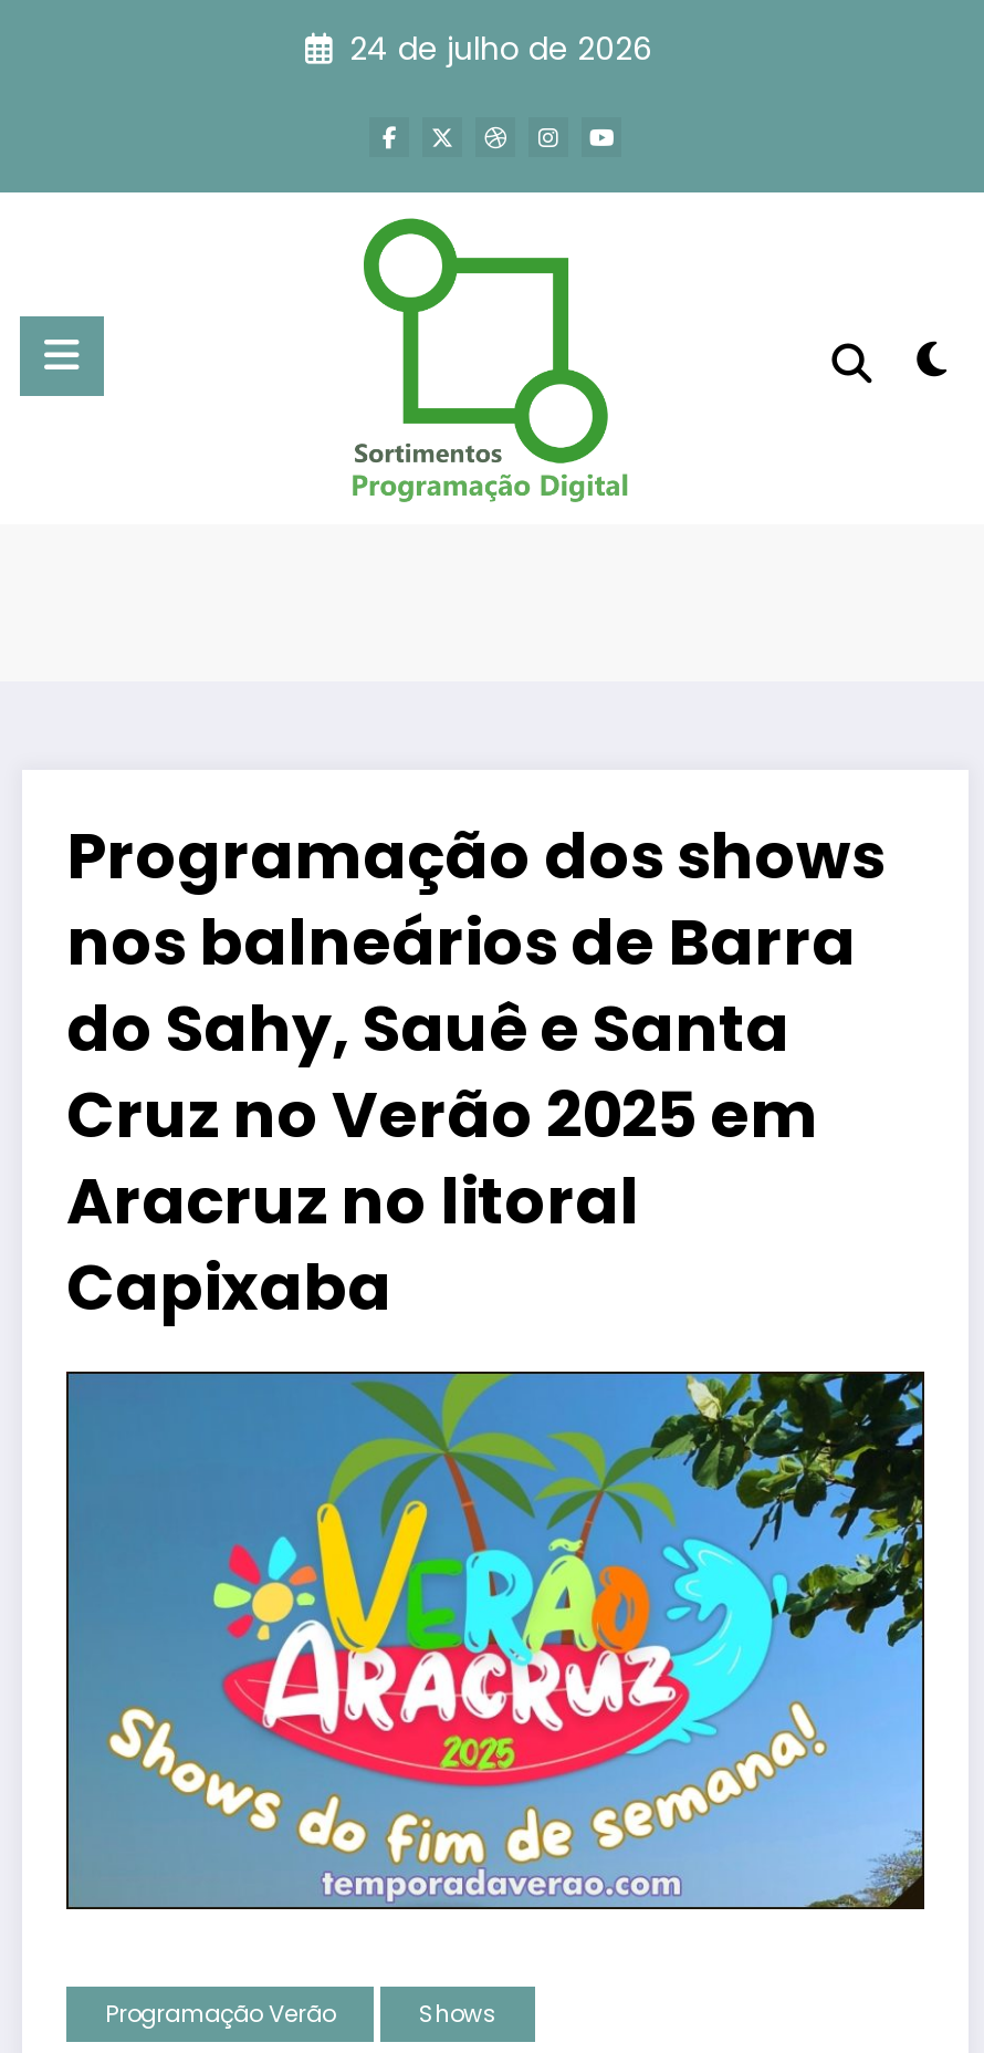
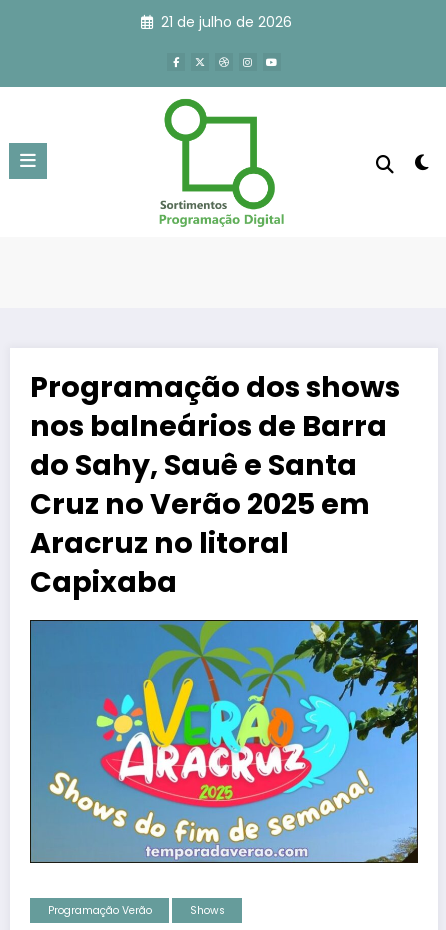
[349,27,652,71] 24 de julho de 2026 -> [161,12,292,32] 21 de julho de 2026

